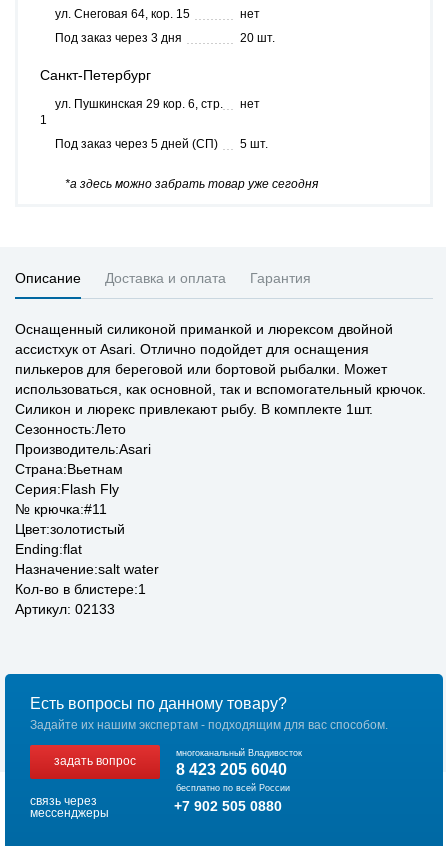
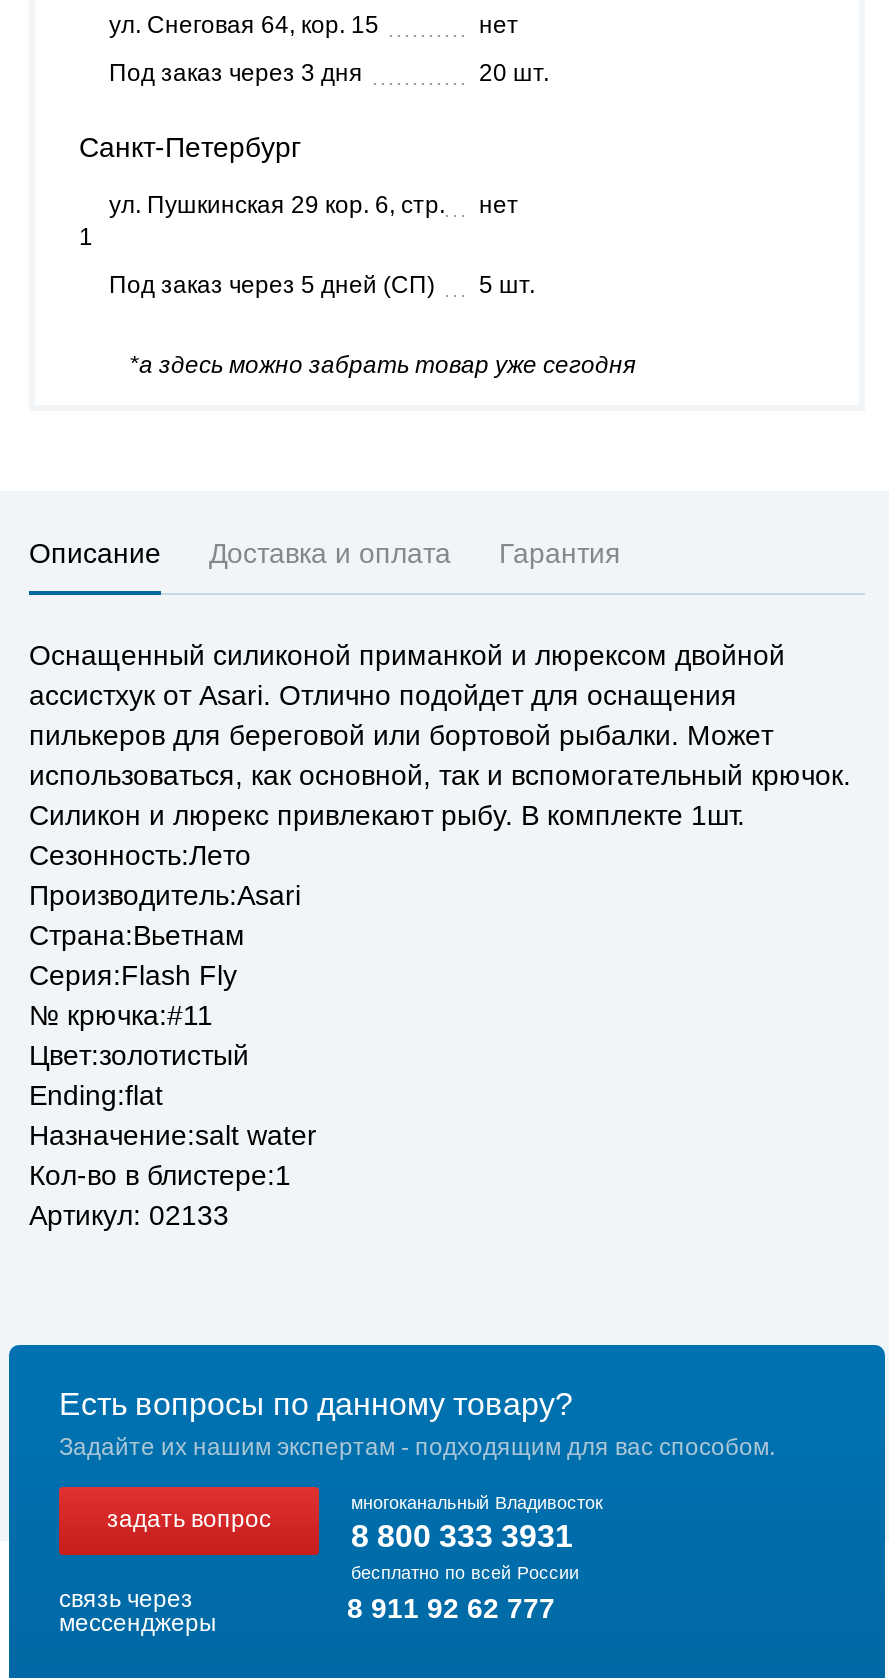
[176,761,287,778] 8 423 205 6040 -> [351,1519,573,1553] 8 800 333 3931
[170,798,282,814] +7 902 505 0880 -> [339,1592,555,1624] 8 911 92 62 777

